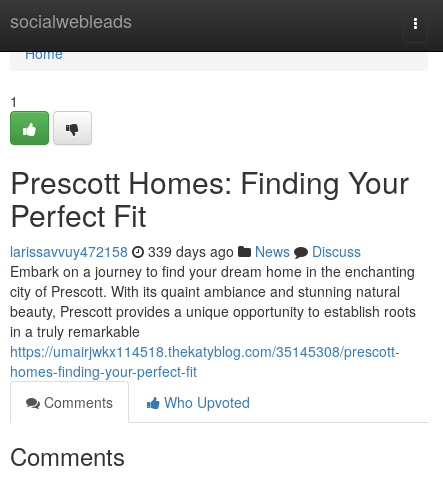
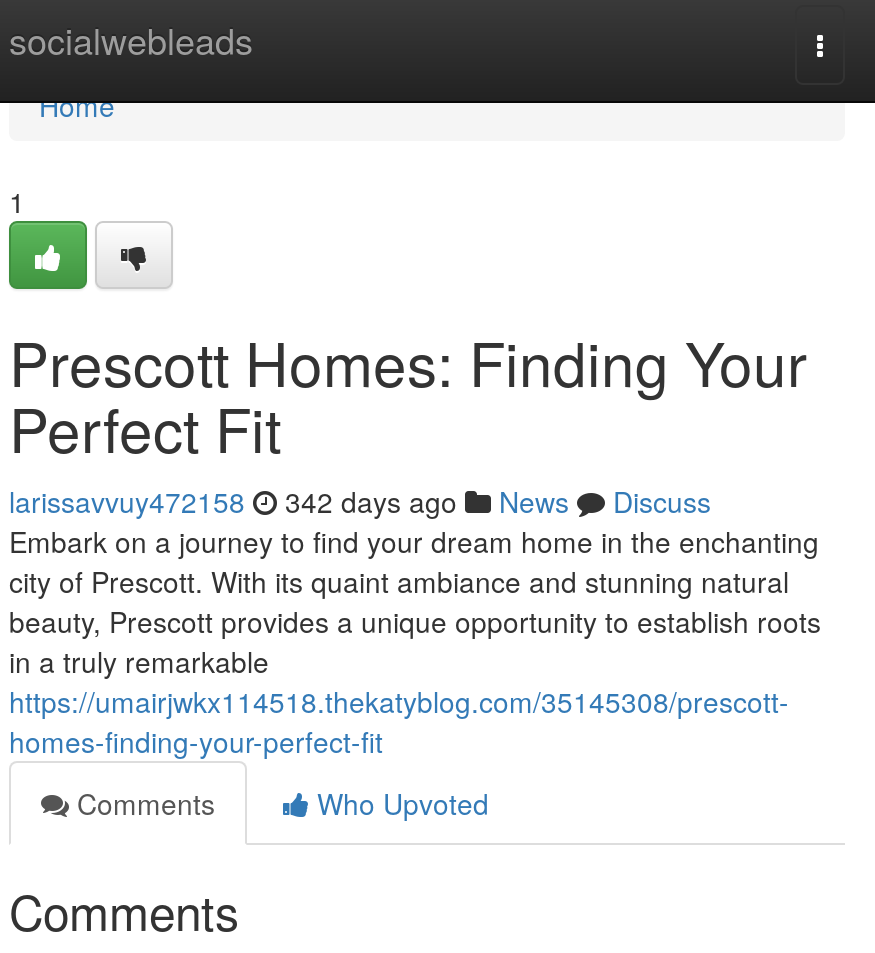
[10,241,361,261] larissavvuy472158 339 days ago News Discuss -> [9,481,711,521] larissavvuy472158 342 days ago News Discuss

